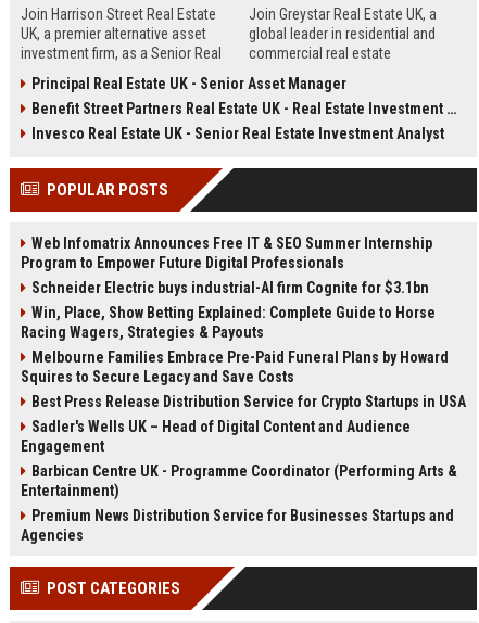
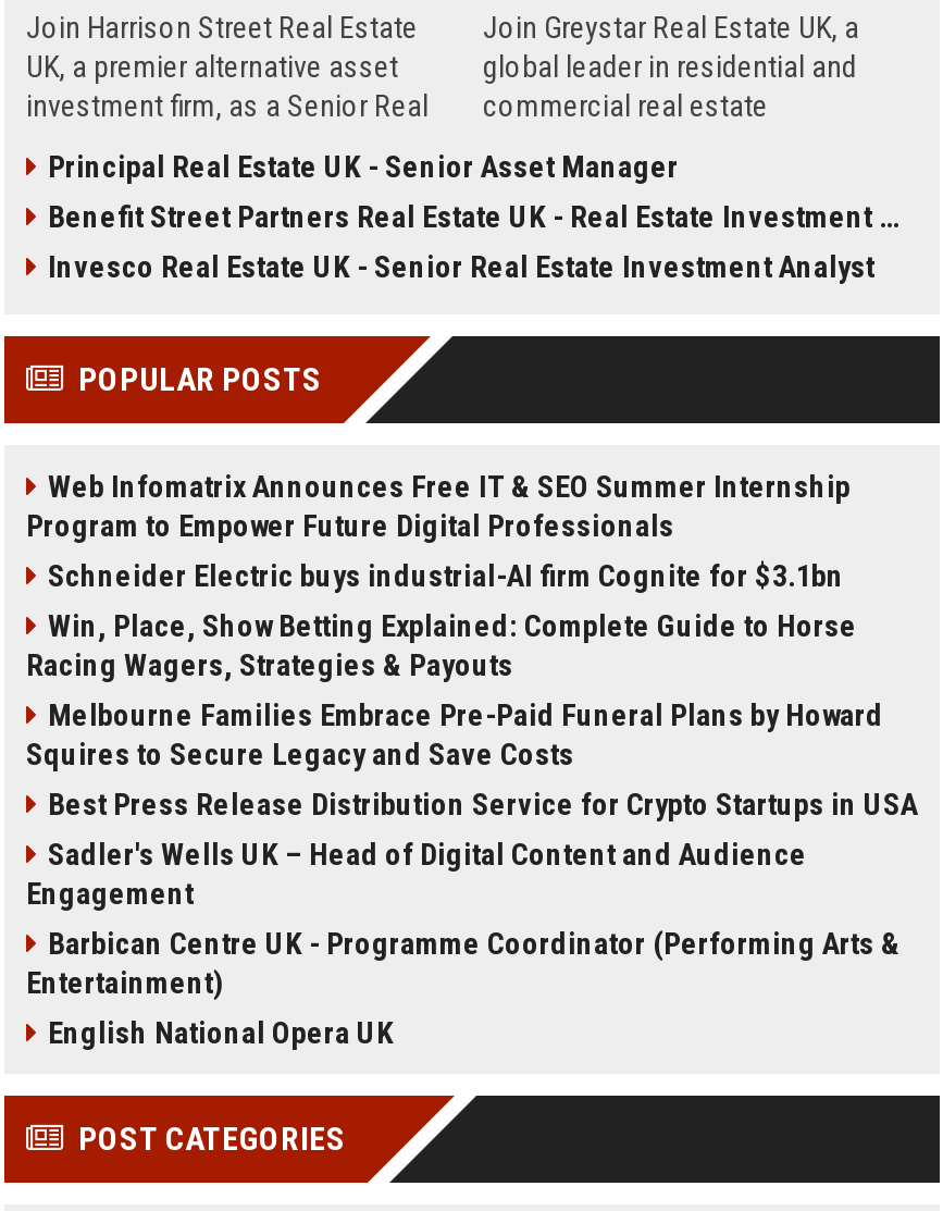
[21,507,454,544] Premium News Distribution Service for Businesses Startups and | Agencies -> [48,1015,394,1050] English National Opera UK

